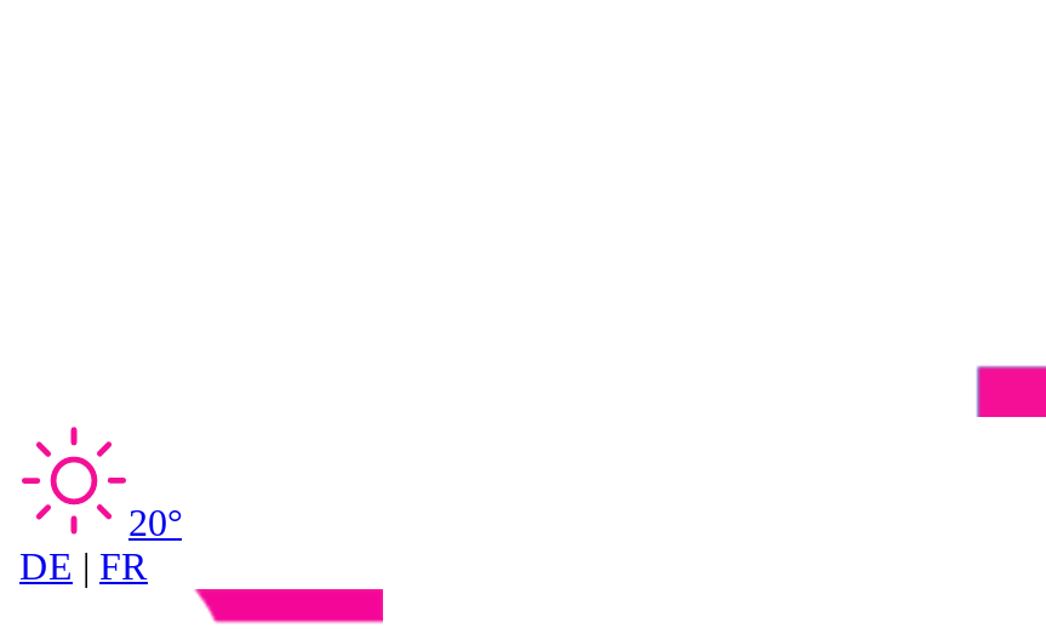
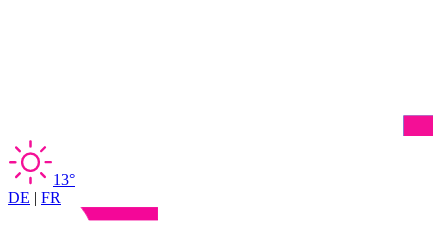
[128,502,182,543] 20° -> [53,171,75,188] 13°

